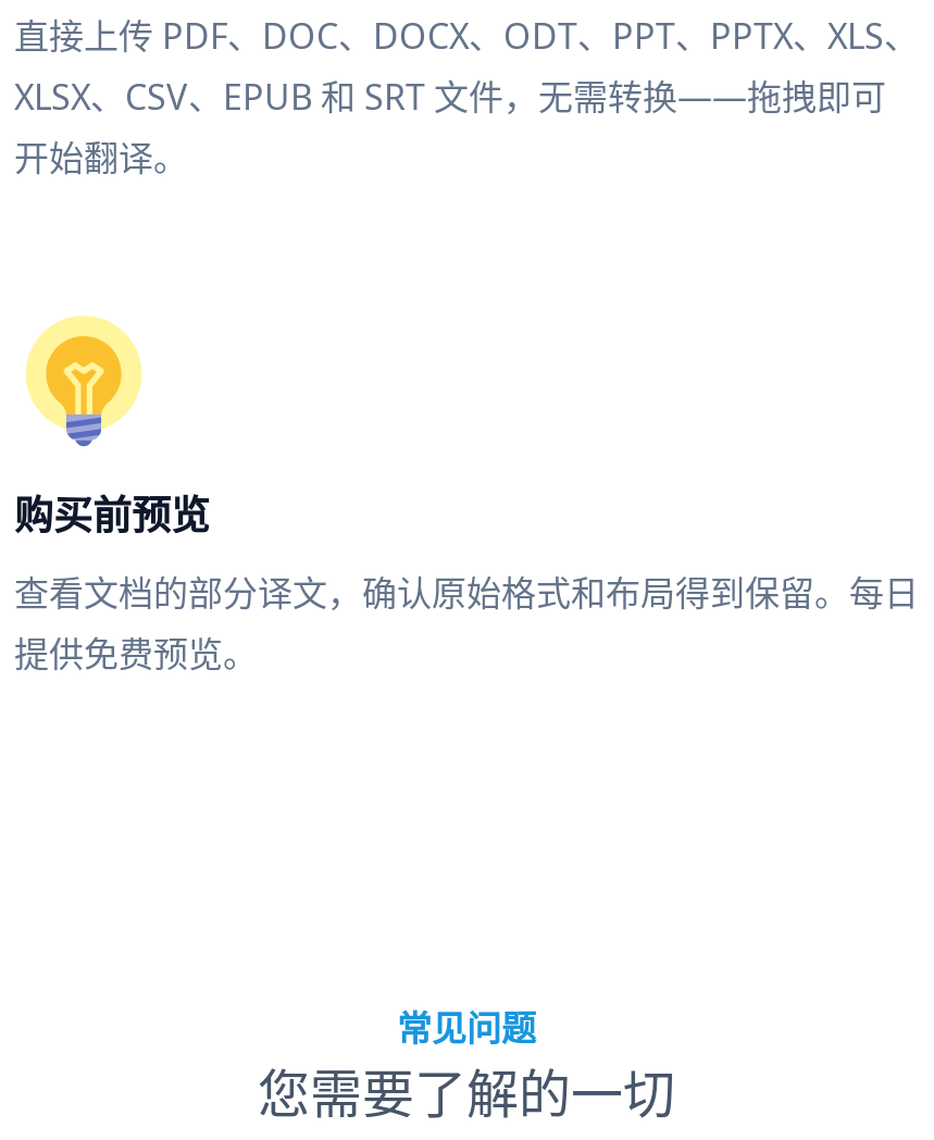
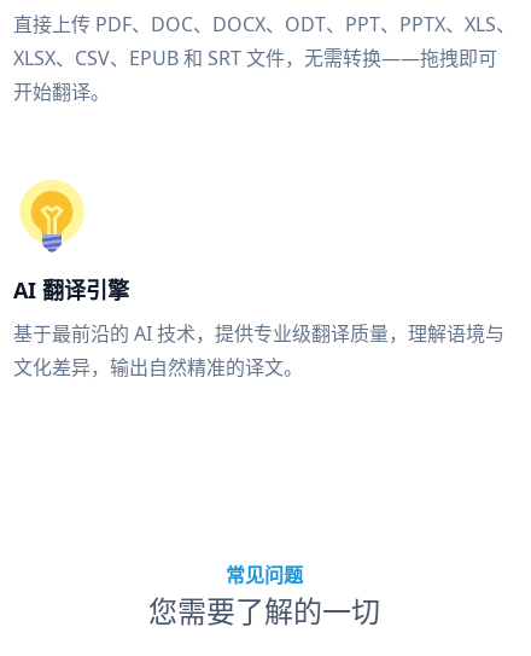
[14,488,210,541] 购买前预览 -> [13,275,129,304] AI 翻译引擎
[14,569,919,678] 查看文档的部分译文，确认原始格式和布局得到保留。每日 | 提供免费预览。 -> [13,320,504,381] 基于最前沿的 AI 技术，提供专业级翻译质量，理解语境与 | 文化差异，输出自然精准的译文。

